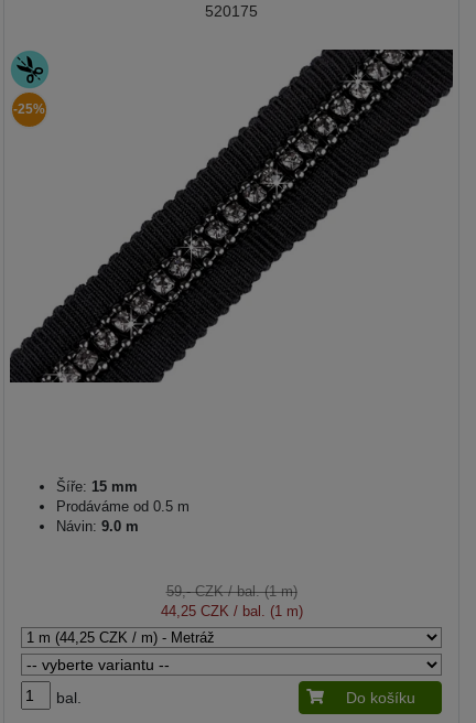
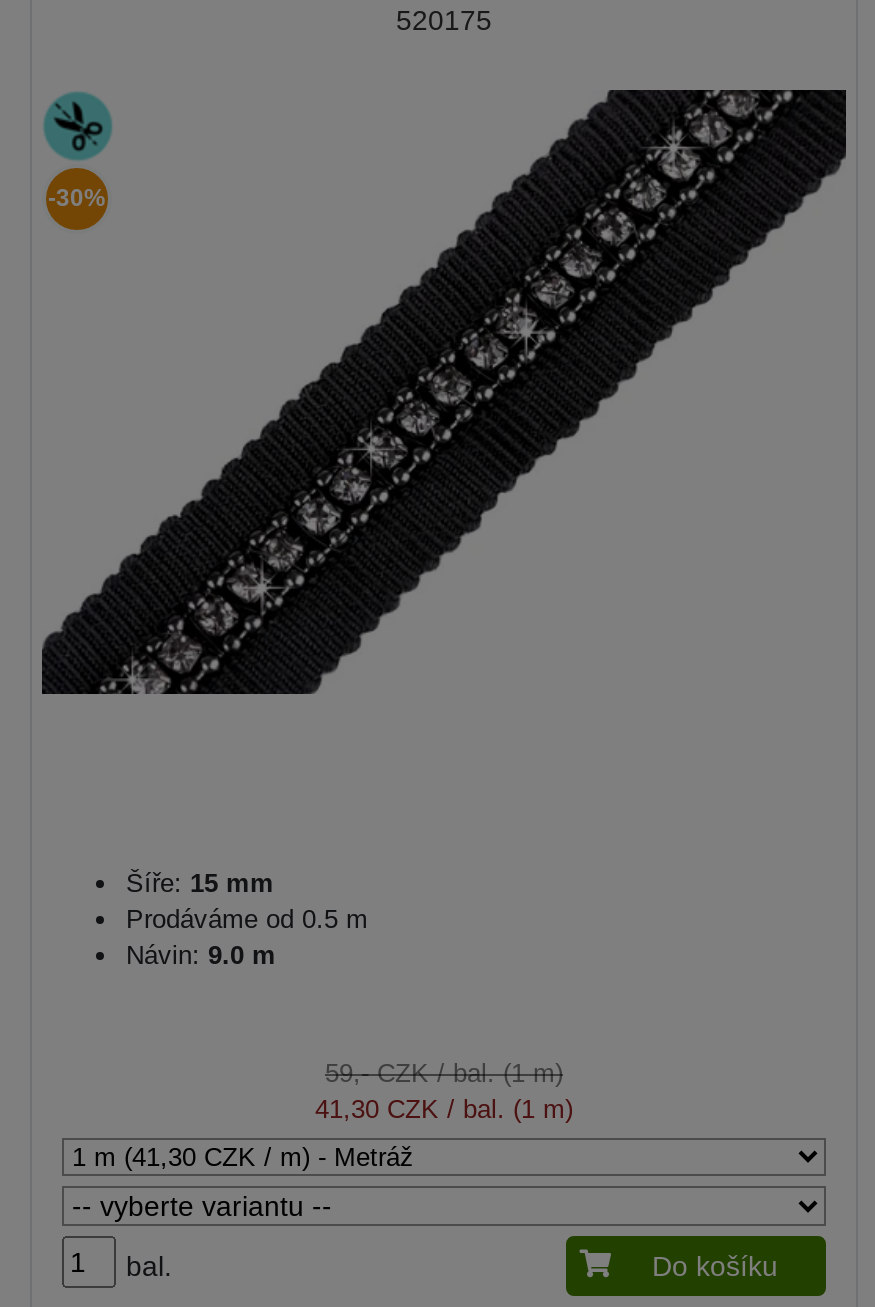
[13,101,45,117] -25% -> [48,184,106,212] -30%
[160,602,302,619] 44,25 CZK / bal. (1 m) -> [315,1093,573,1123] 41,30 CZK / bal. (1 m)

